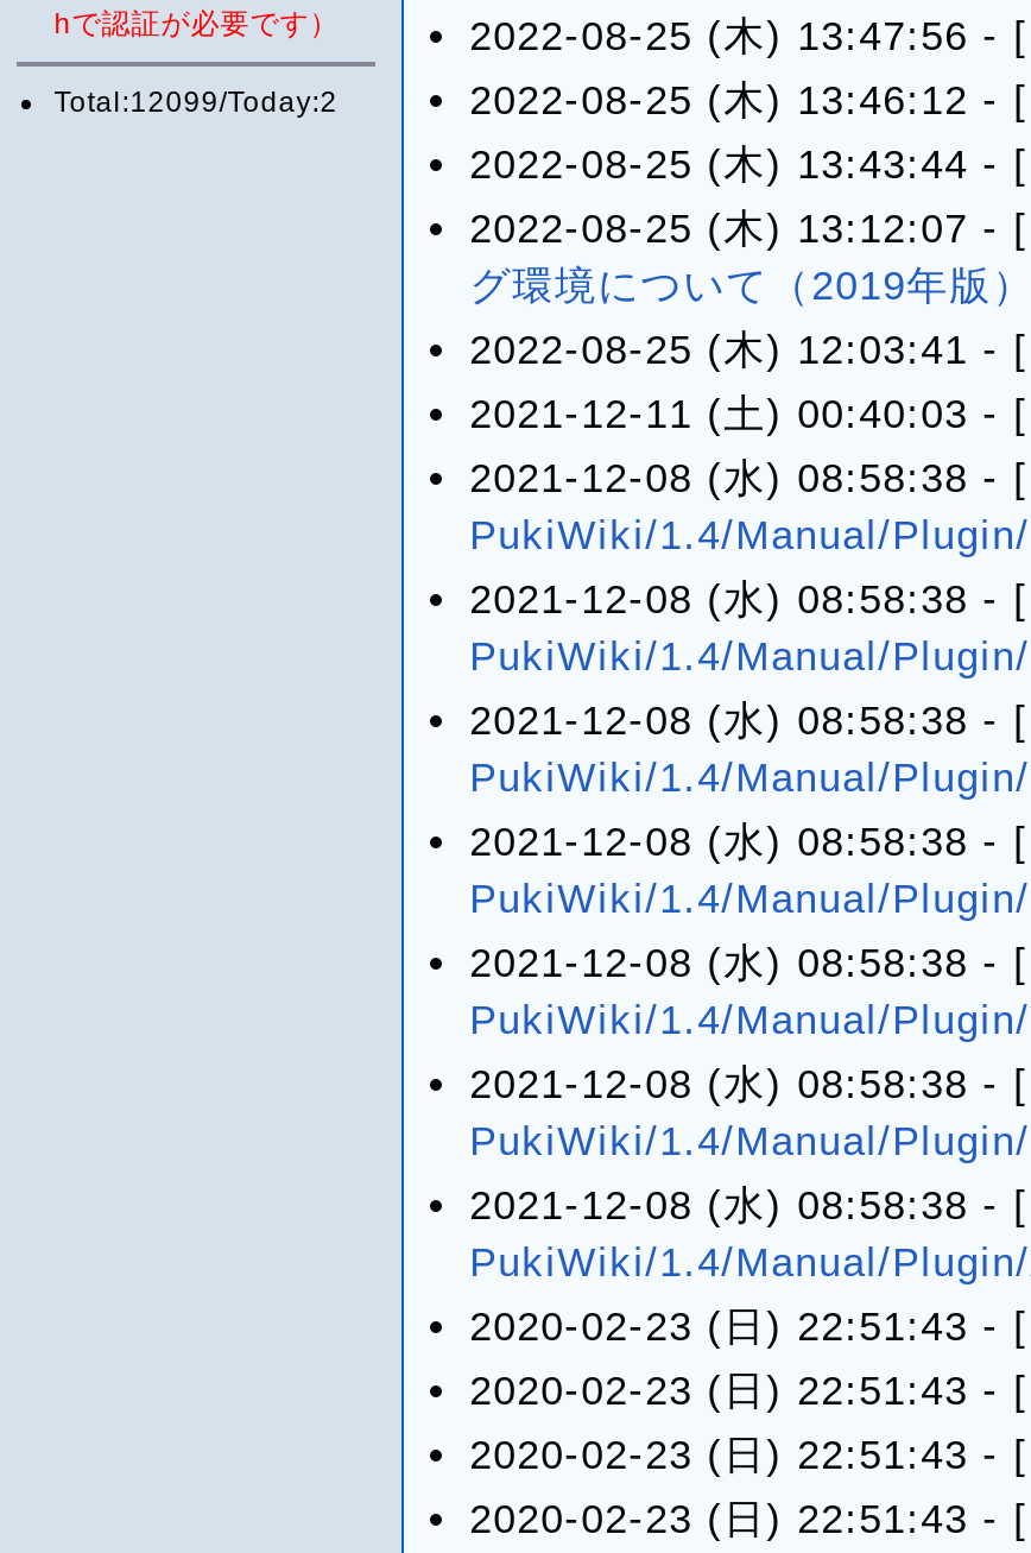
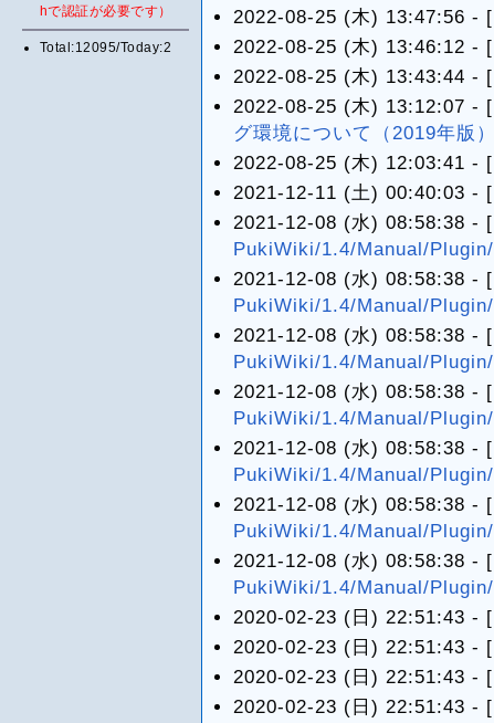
[54,85,338,118] Total:12099/Today:2 -> [40,40,172,55] Total:12095/Today:2

